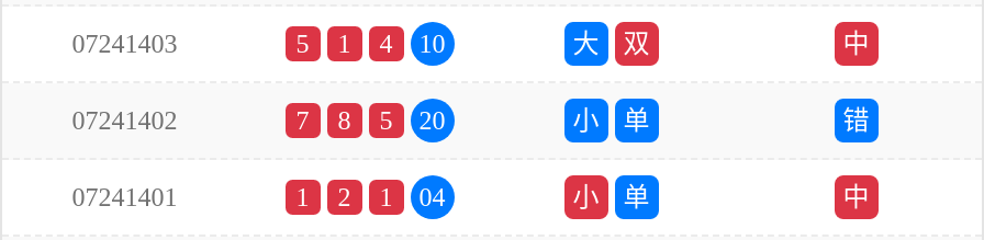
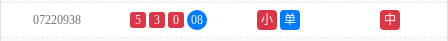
[72,28,177,59] 07241403 -> [33,13,81,27] 07220938
[72,28,869,213] 1 | 4 | 10 | 大 | 双 | 中 | 07241402 | 7 | 8 | 5 | 20 | 小 | 单 | 错 | 07241401 | 1 | 2 | 1 | 04 -> [154,13,203,27] 3 | 0 | 08

